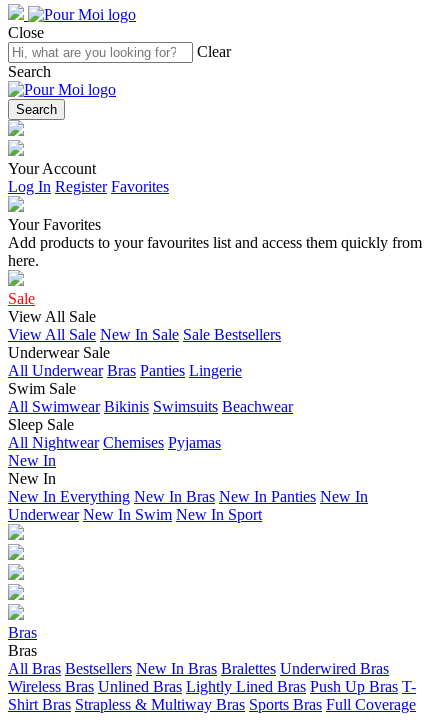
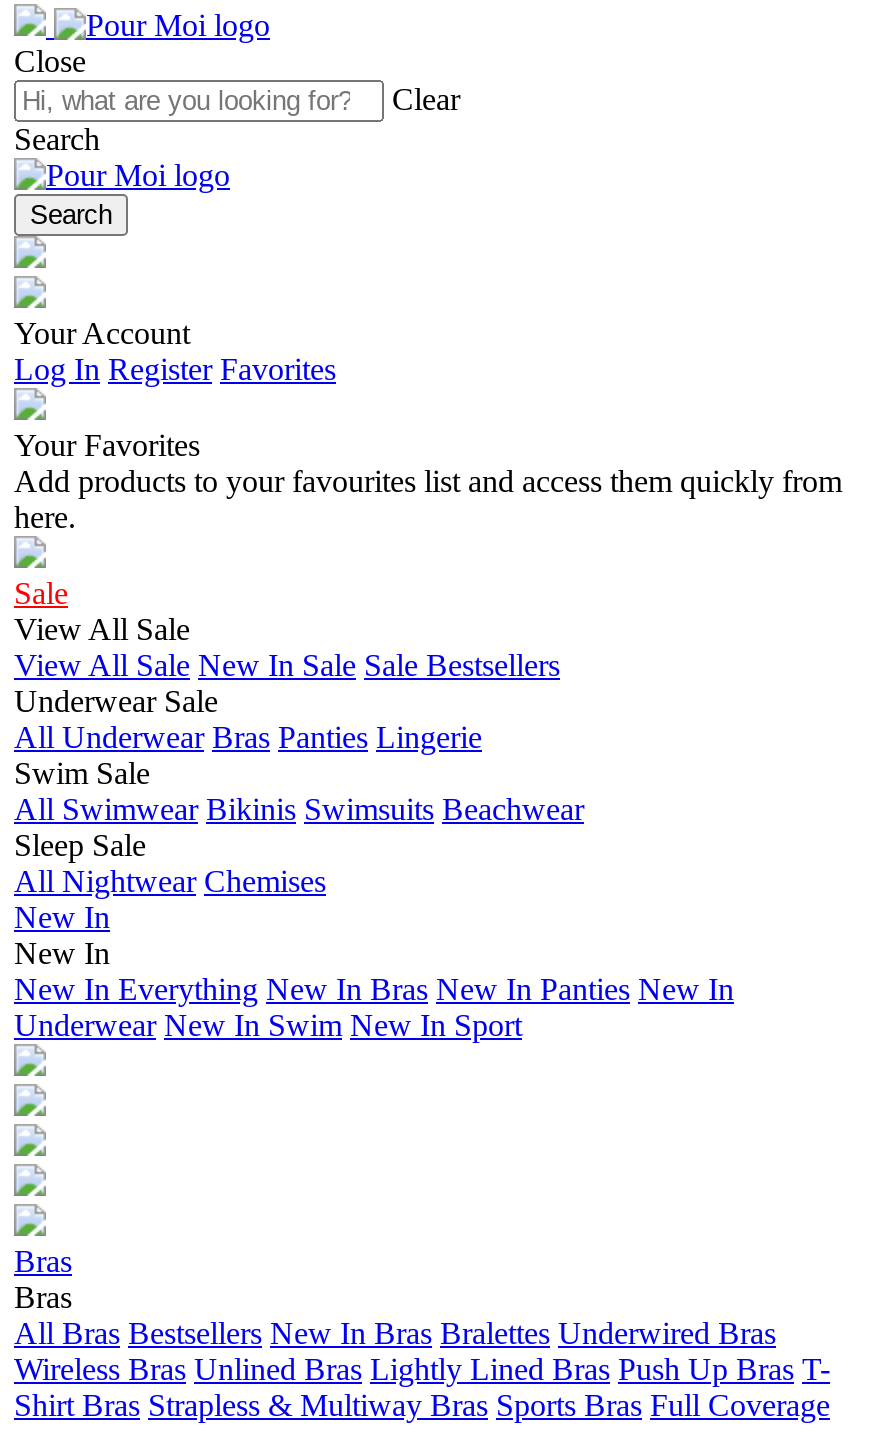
[8,434,221,451] All Nightwear Chemises Pyjamas -> [14,864,326,898] All Nightwear Chemises

